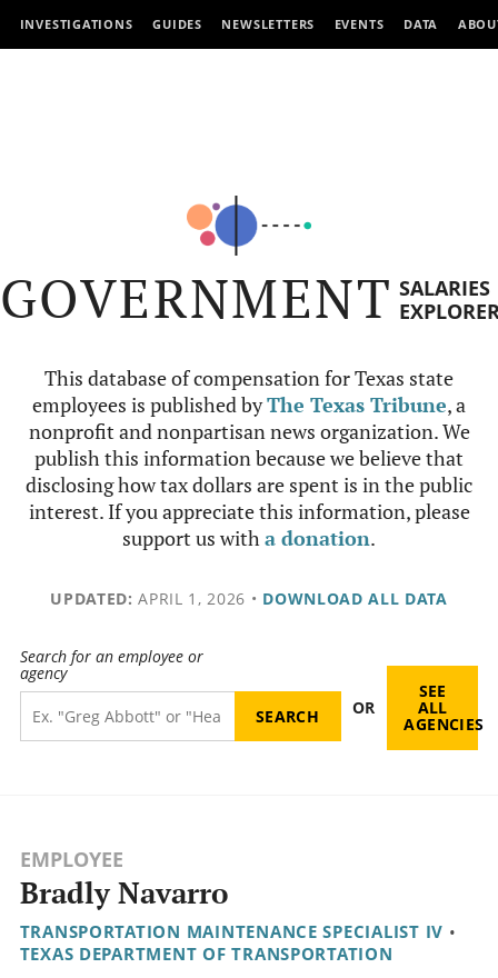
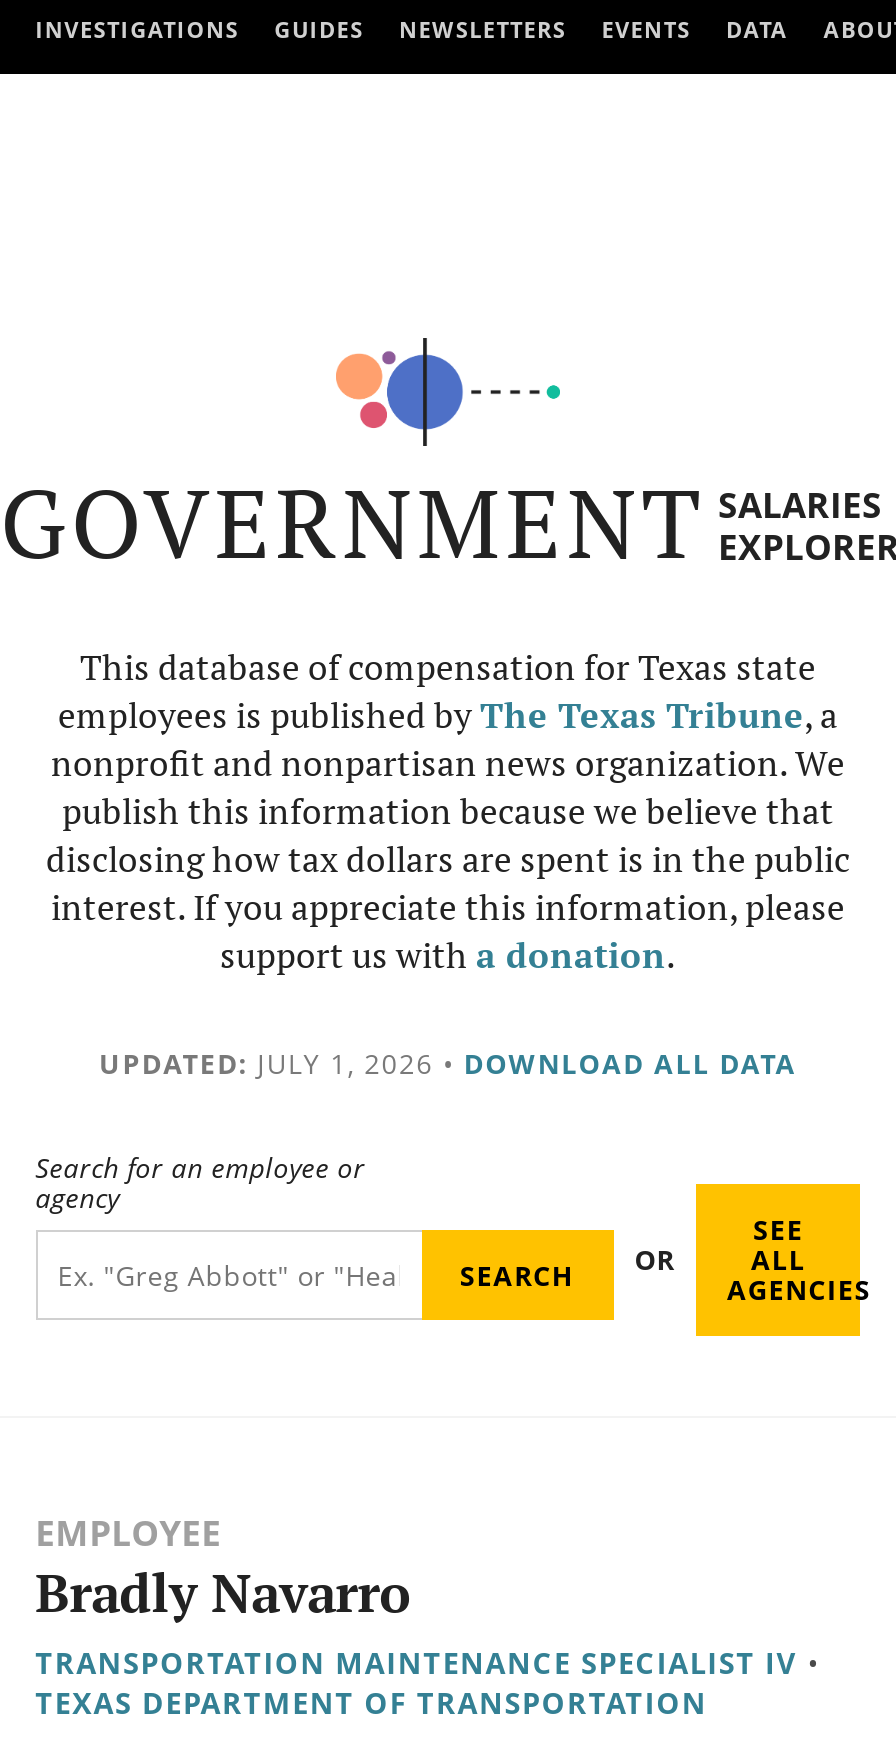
[50,588,448,609] UPDATED: APRIL 1, 2026 • DOWNLOAD ALL DATA -> [99,1044,797,1082] UPDATED: JULY 1, 2026 • DOWNLOAD ALL DATA

